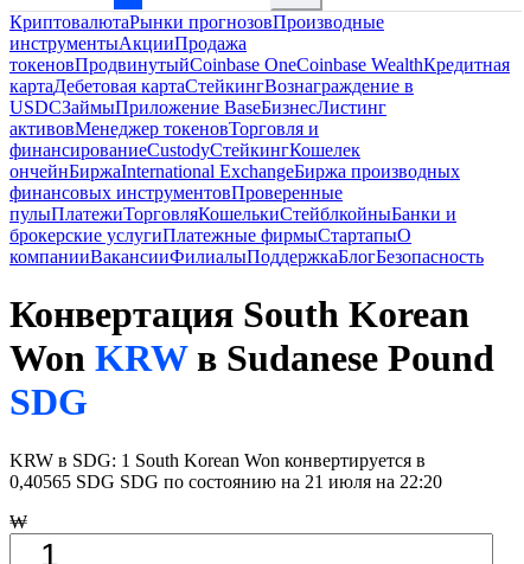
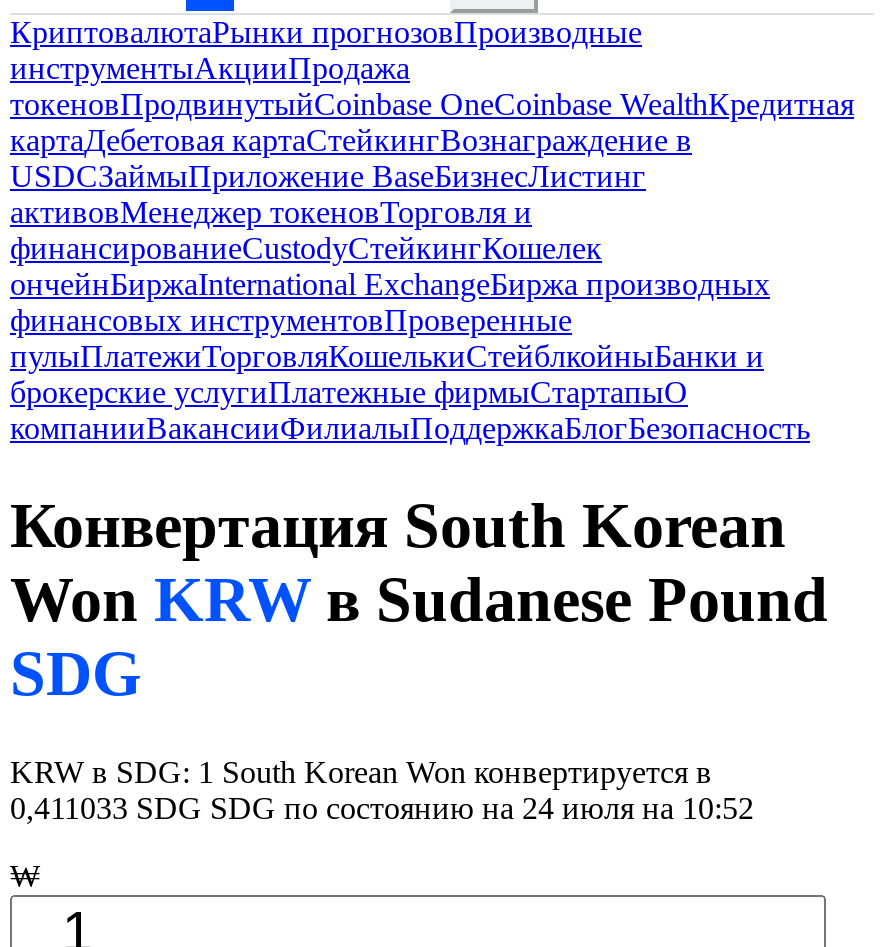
[9,471,442,492] 0,40565 SDG SDG по состоянию на 21 июля на 22:20 -> [10,791,754,825] 0,411033 SDG SDG по состоянию на 24 июля на 10:52

